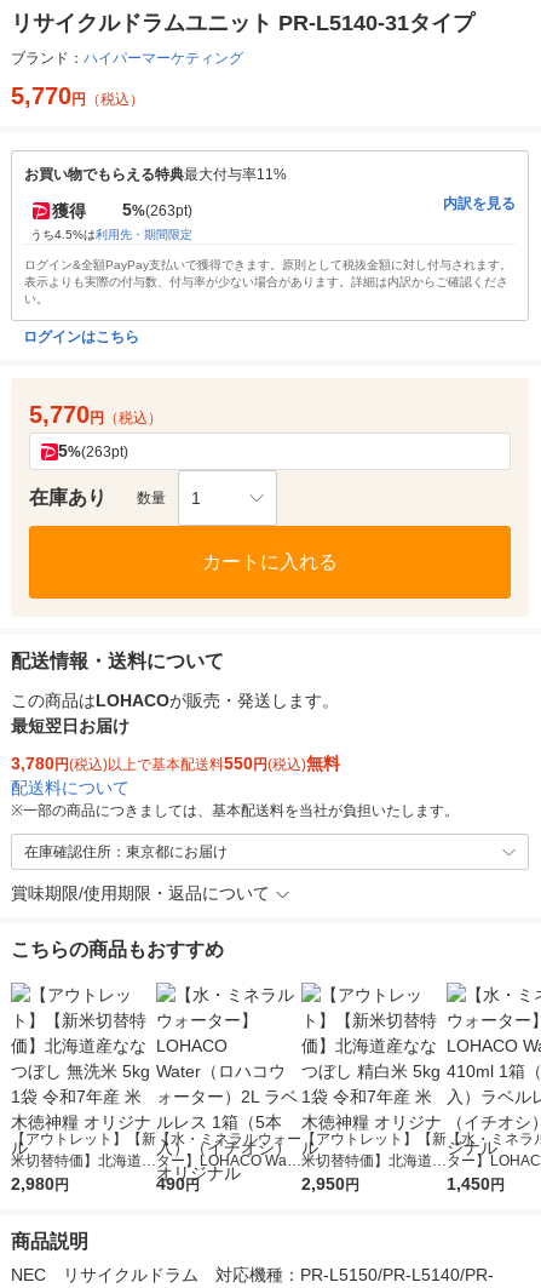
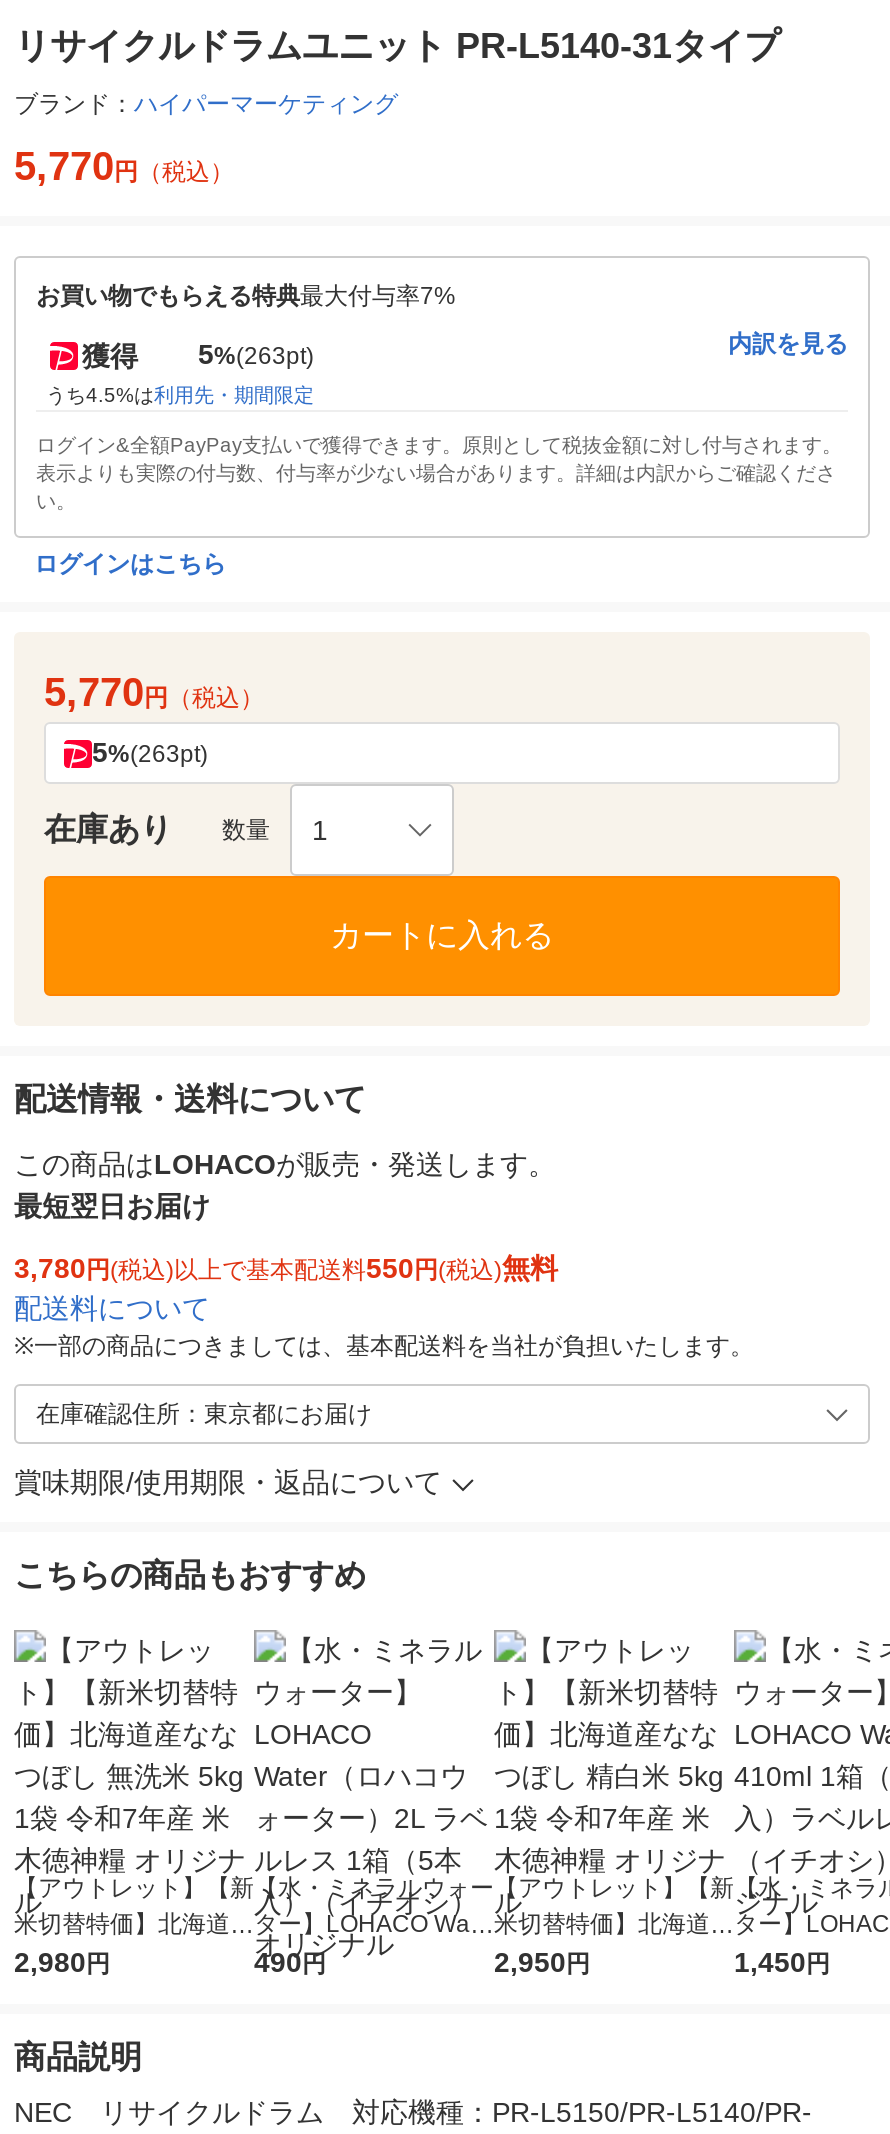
[24,166,287,183] お買い物でもらえる特典最大付与率11% -> [36,283,456,311] お買い物でもらえる特典最大付与率7%

